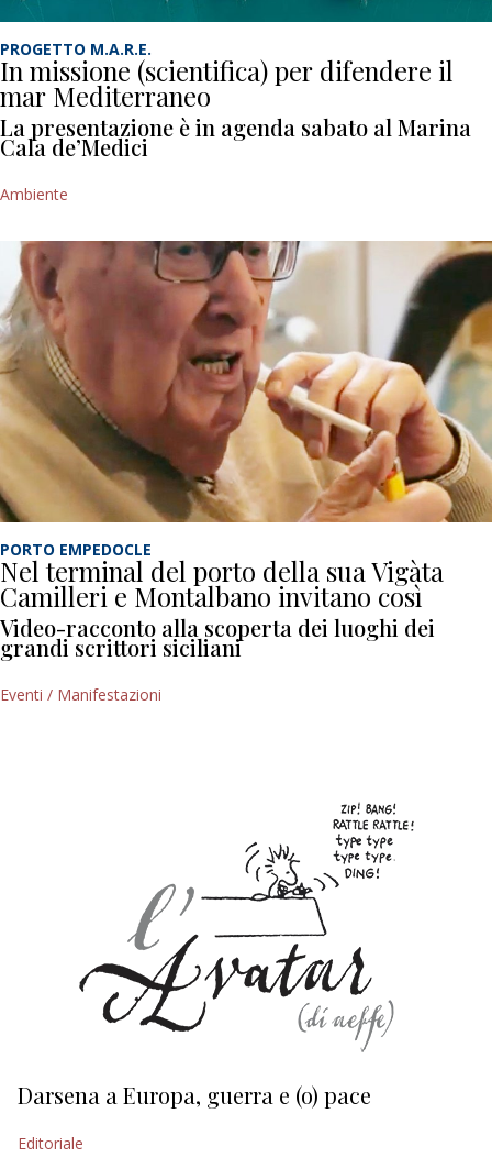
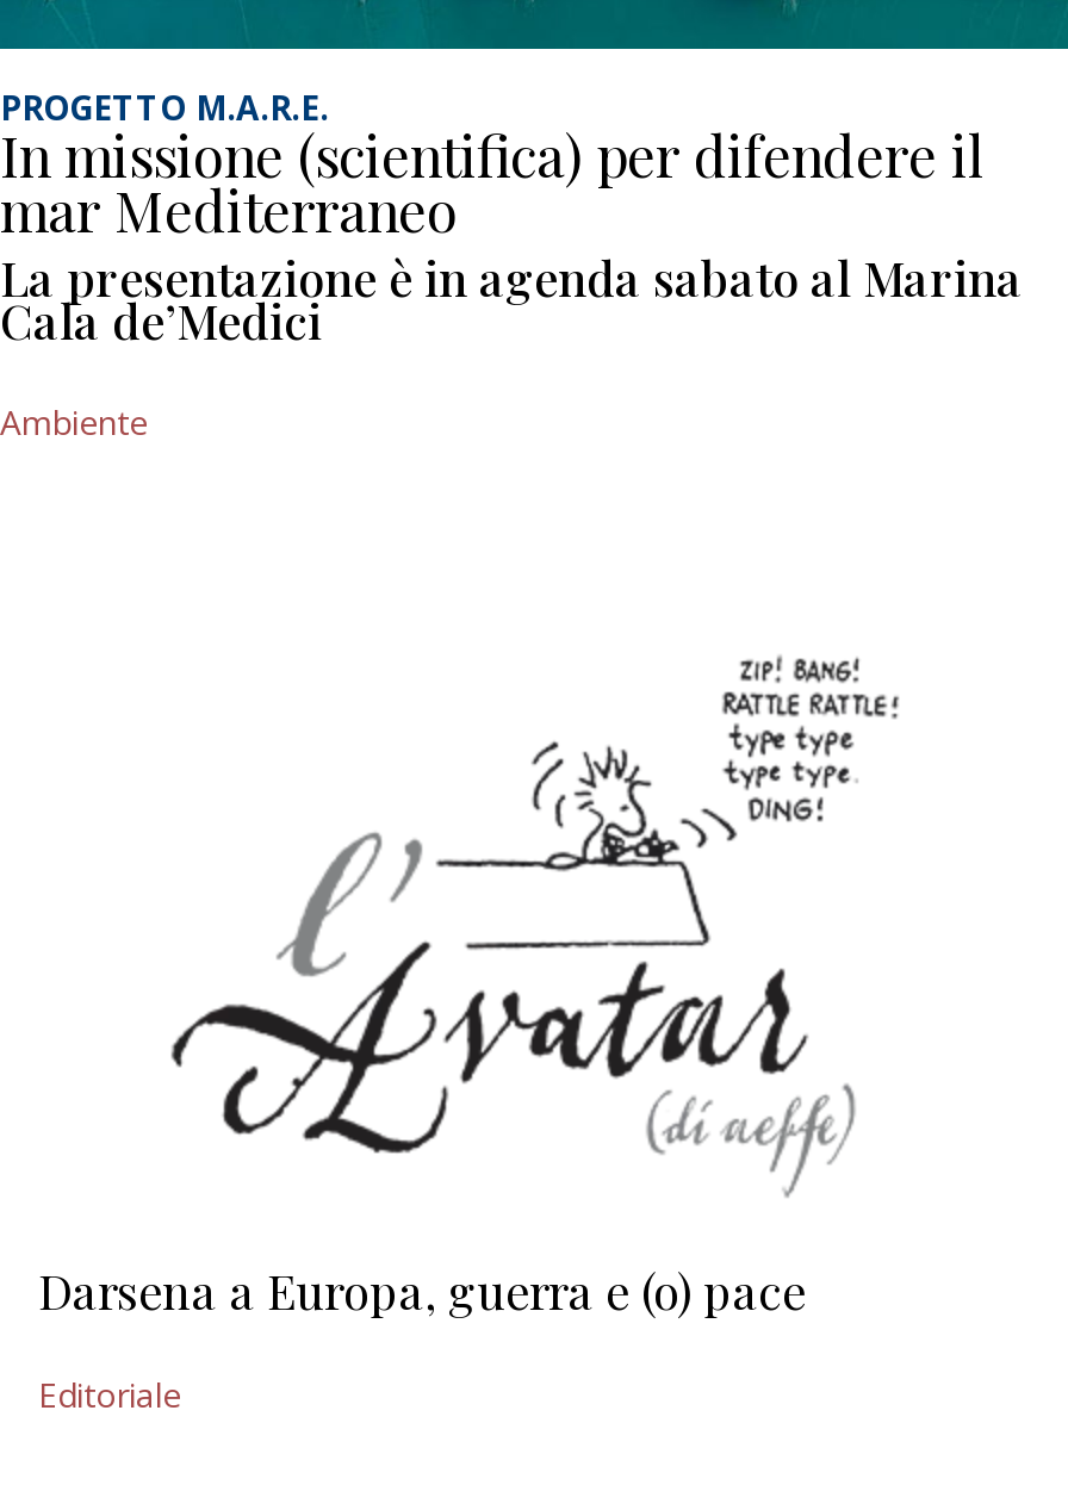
[0,240,489,705] [image] | PORTO EMPEDOCLE | Nel terminal del porto della sua Vigàta | Camilleri e Montalbano invitano così | Video-racconto alla scoperta dei luoghi dei | grandi scrittori siciliani | Eventi / Manifestazioni -> none

